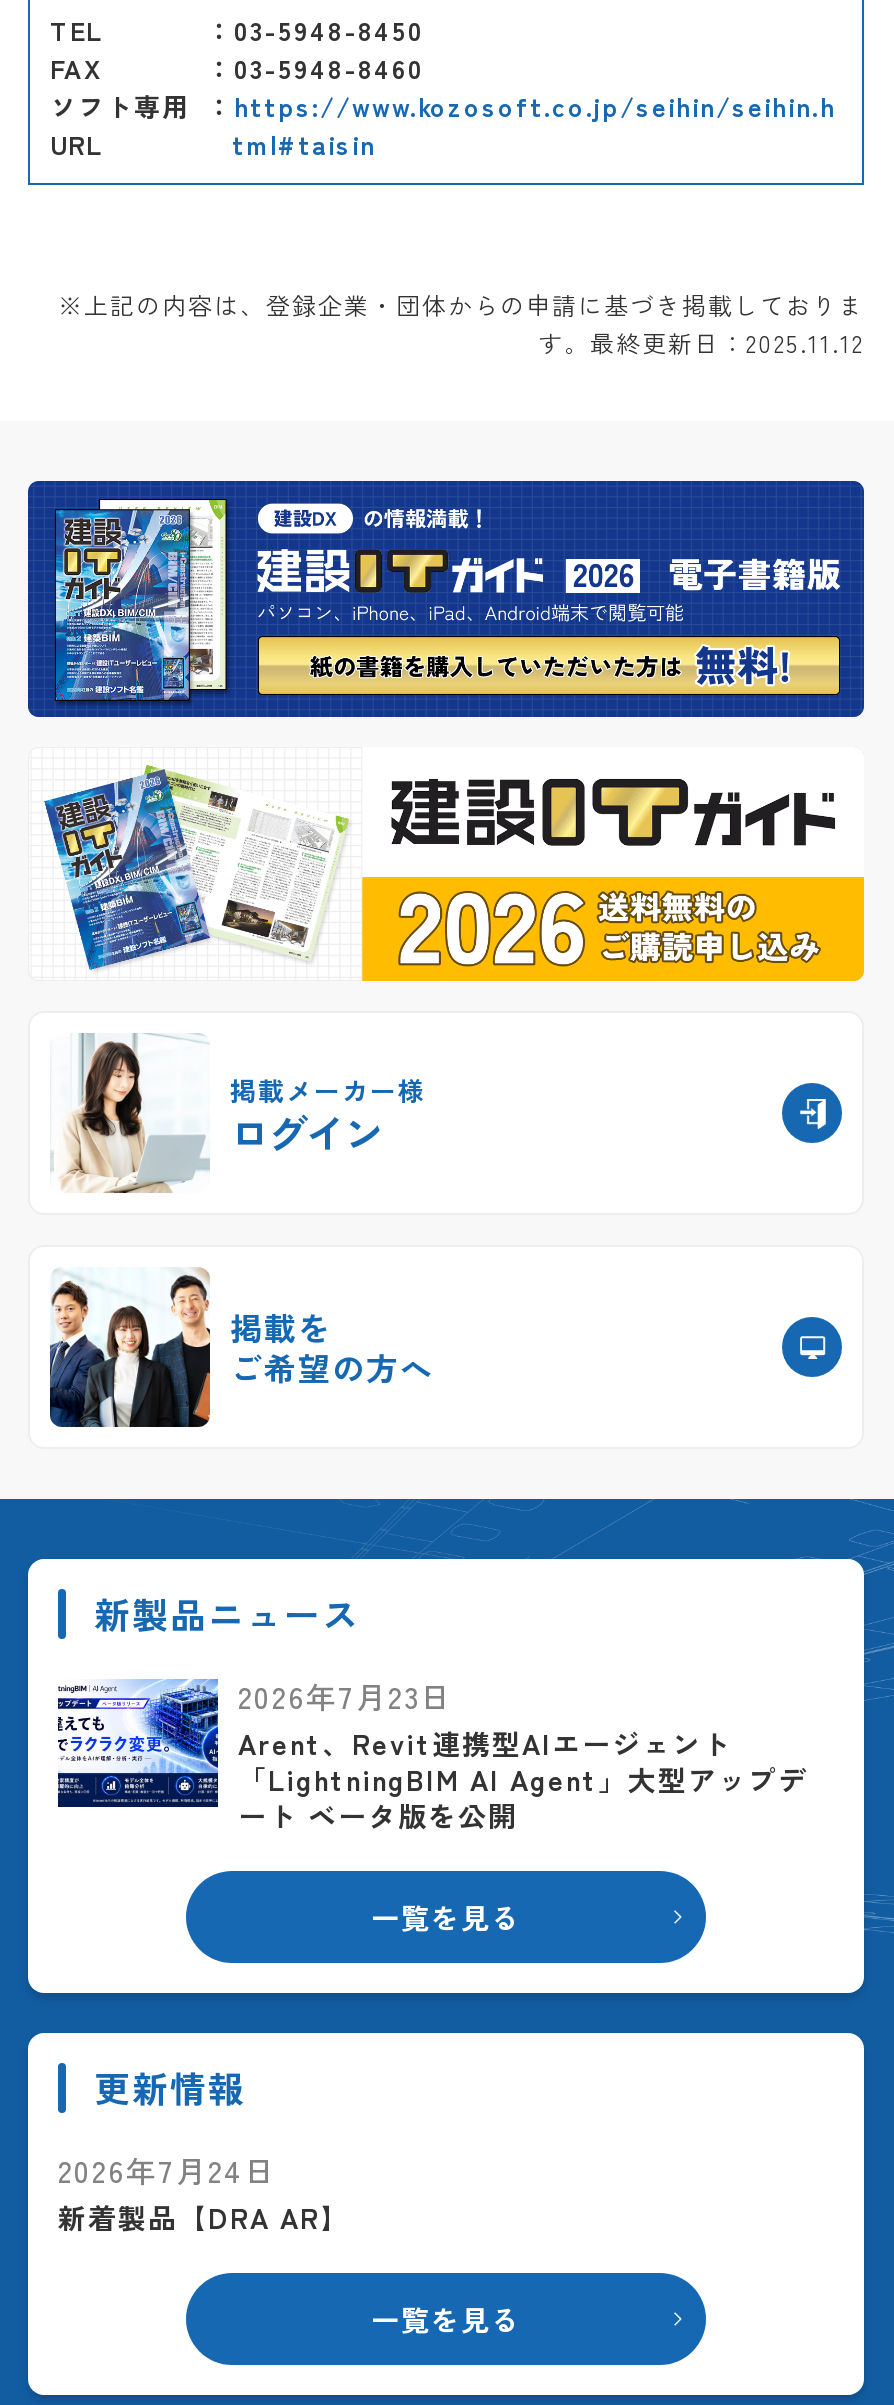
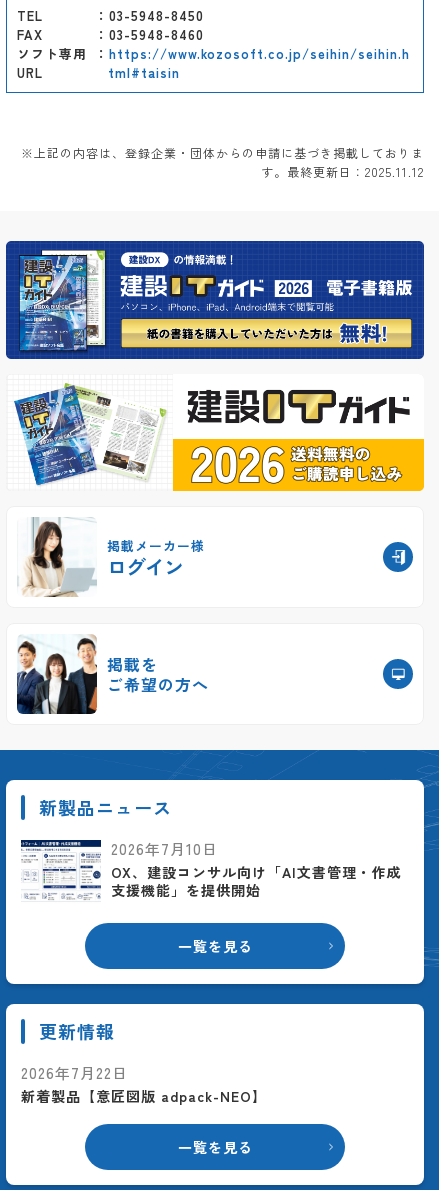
[56,1676,808,1836] [image] | 2026年7月23日 | Arent、Revit連携型AIエージェント | 「LightningBIM AI Agent」大型アップデ | ート ベータ版を公開 -> [21,838,402,901] [image] | 2026年7月10日 | OX、建設コンサル向け「AI文書管理・作成 | 支援機能」を提供開始
[58,2150,350,2238] 2026年7月24日 | 新着製品【DRA AR】 -> [21,1062,267,1106] 2026年7月22日 | 新着製品【意匠図版 adpack-NEO】

